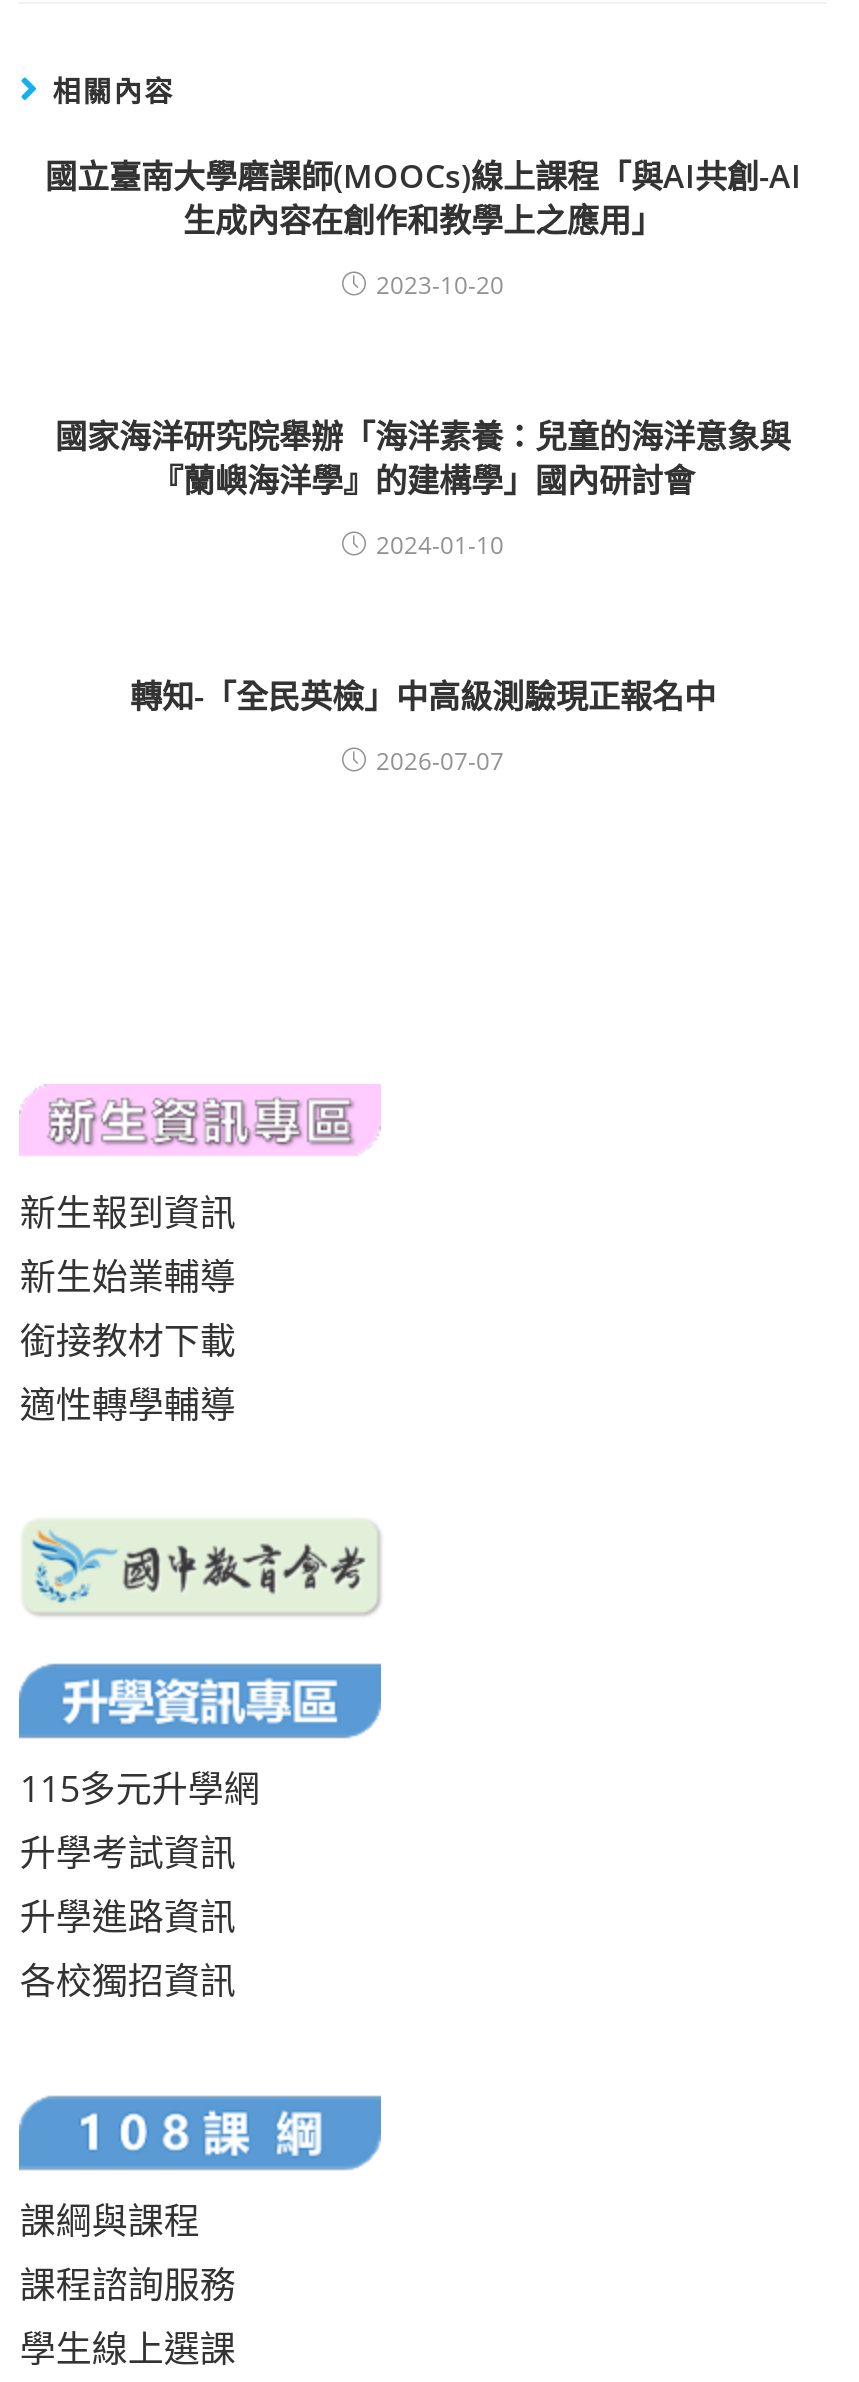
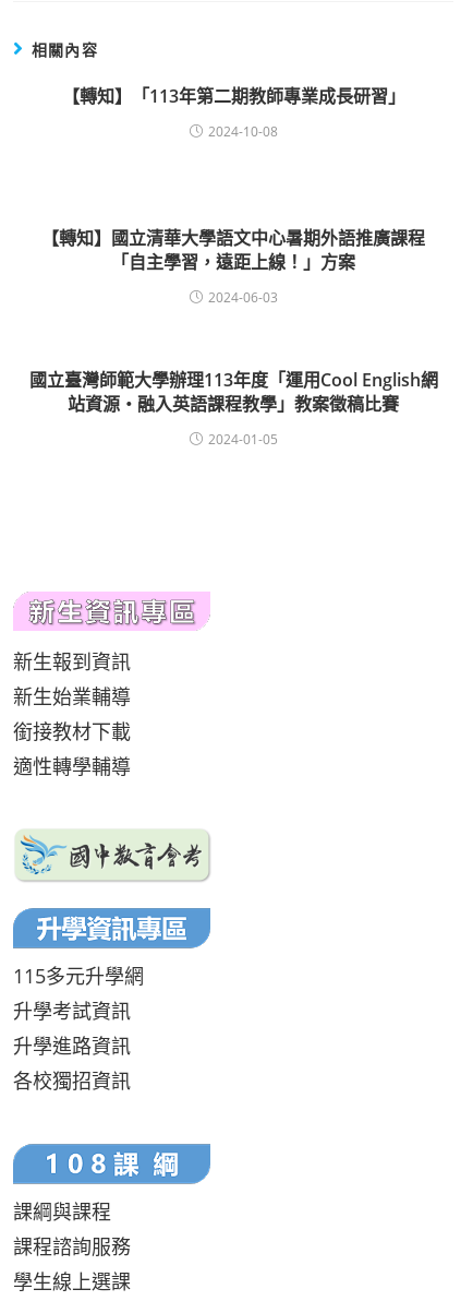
[45,155,801,243] 國立臺南大學磨課師(MOOCs)線上課程「與AI共創-AI | 生成內容在創作和教學上之應用」 -> [62,85,405,109] 【轉知】「113年第二期教師專業成長研習」
[376,269,504,303] 2023-10-20 -> [208,123,277,141] 2024-10-08
[55,415,791,503] 國家海洋研究院舉辦「海洋素養：兒童的海洋意象與 | 『蘭嶼海洋學』的建構學」國內研討會 -> [41,226,425,274] 【轉知】國立清華大學語文中心暑期外語推廣課程 | 「自主學習，遠距上線！」方案
[376,529,504,563] 2024-01-10 -> [208,289,277,307] 2024-06-03
[130,675,716,719] 轉知-「全民英檢」中高級測驗現正報名中 -> [29,368,438,416] 國立臺灣師範大學辦理113年度「運用Cool English網 | 站資源‧融入英語課程教學」教案徵稿比賽
[376,745,504,779] 2026-07-07 -> [208,431,277,449] 2024-01-05

